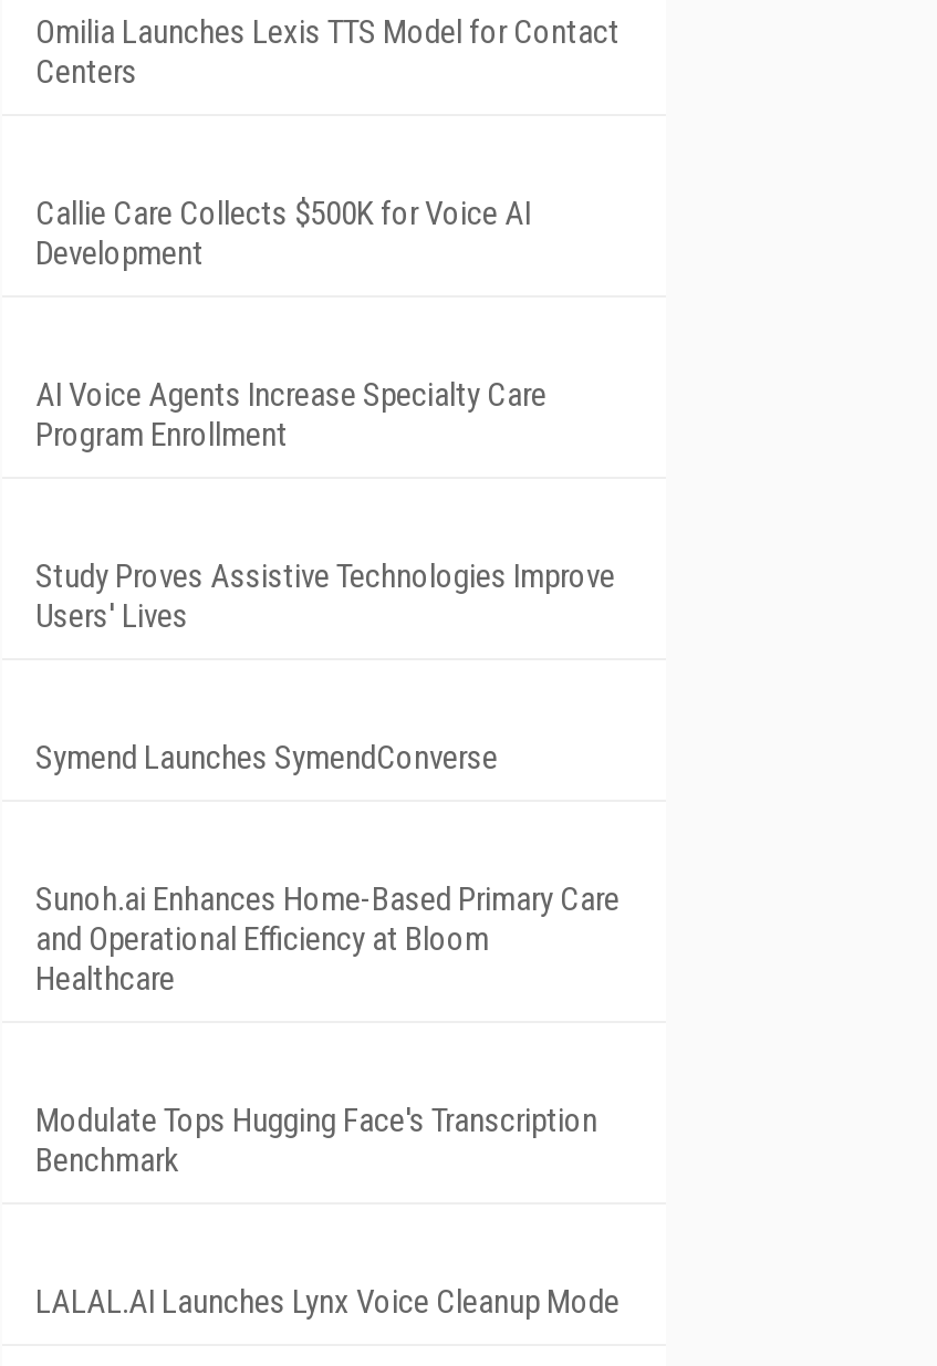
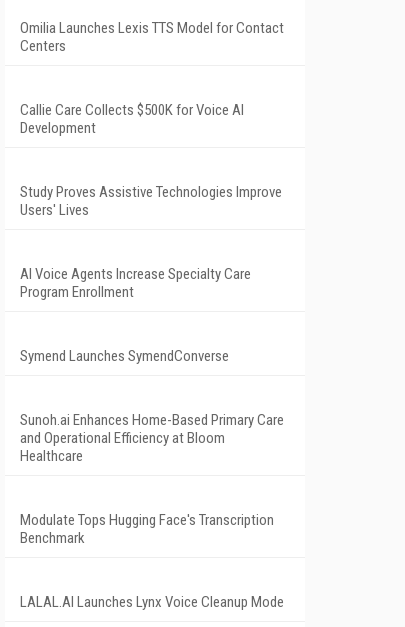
moved [35,375,546,455] -> [20,265,251,301]: AI Voice Agents Increase Specialty Care | Program Enrollment
moved [35,556,615,636] -> [20,183,282,219]: Study Proves Assistive Technologies Improve | Users' Lives

